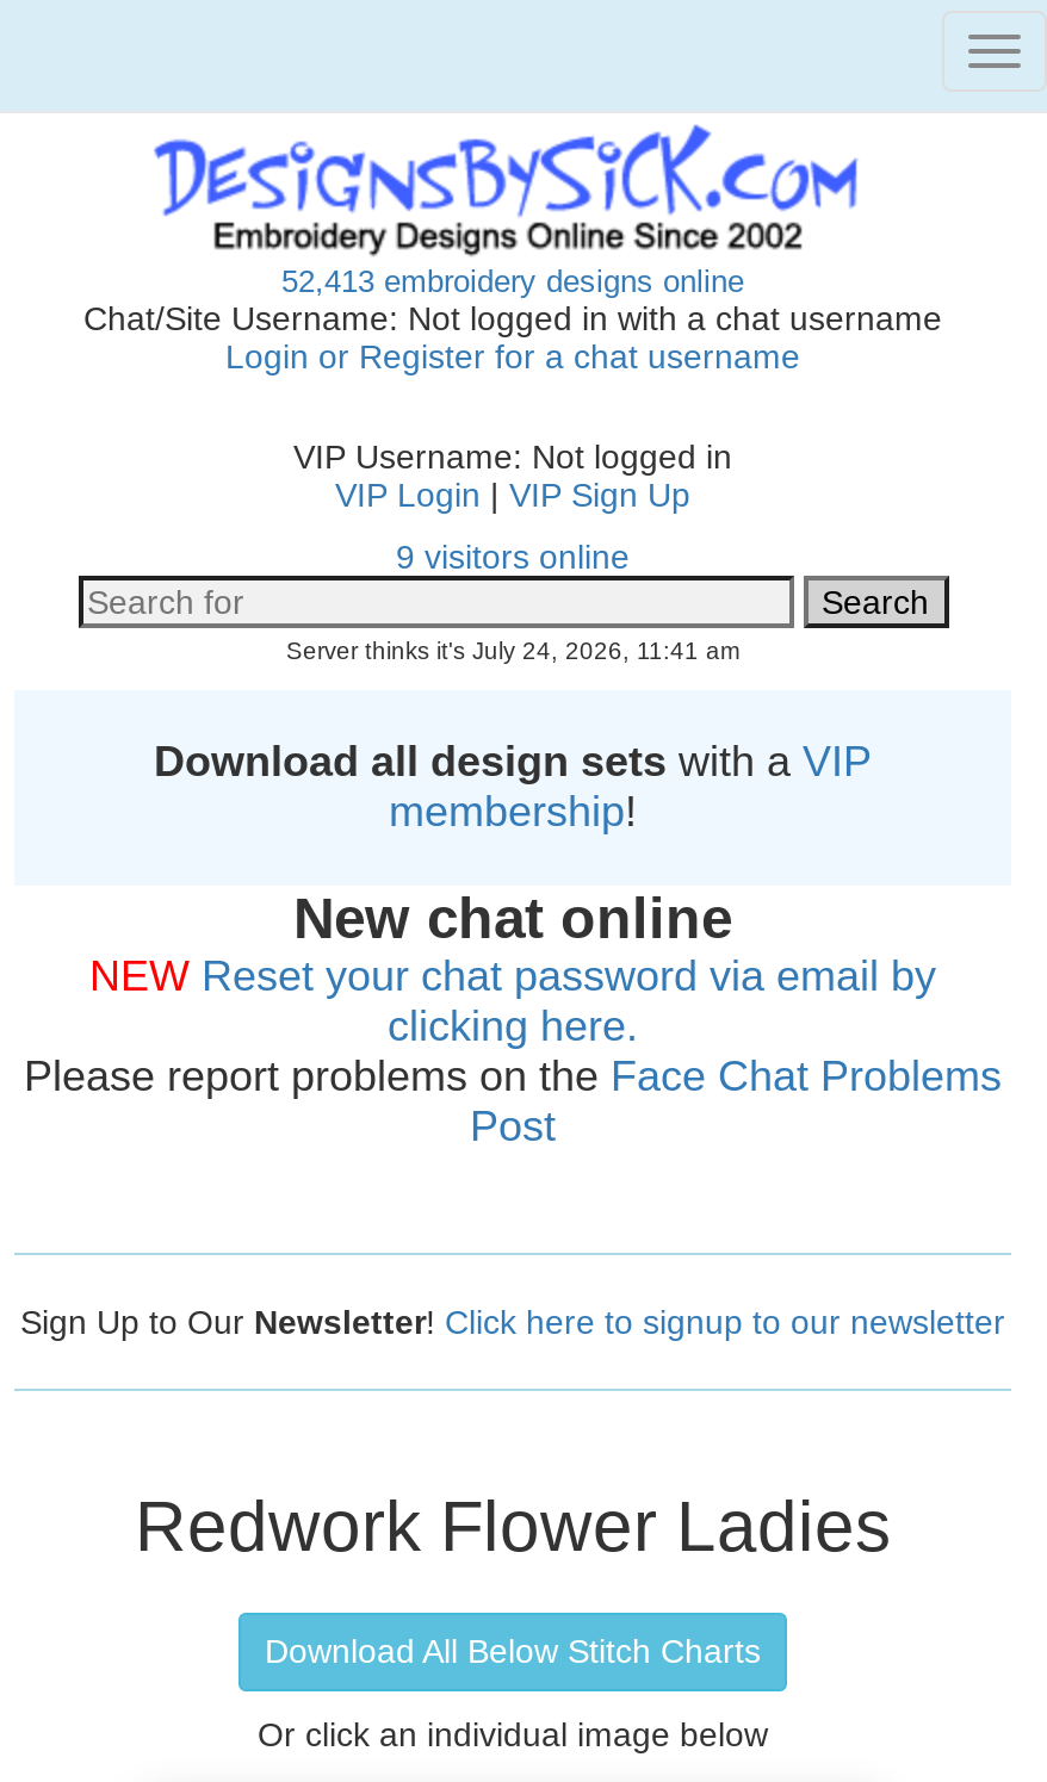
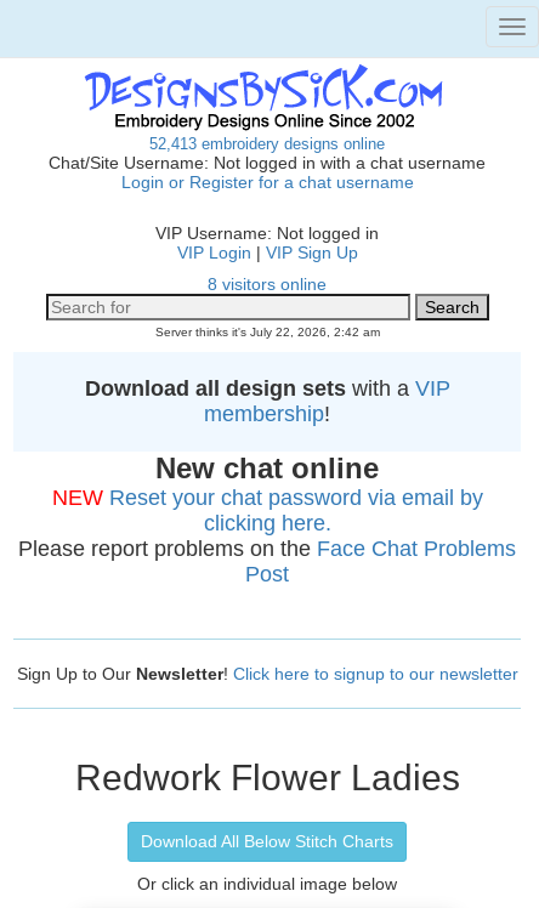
[396,538,630,576] 9 visitors online -> [208,274,327,294] 8 visitors online
[286,638,739,664] Server thinks it's July 24, 2026, 11:41 am -> [155,325,379,339] Server thinks it's July 22, 2026, 2:42 am

